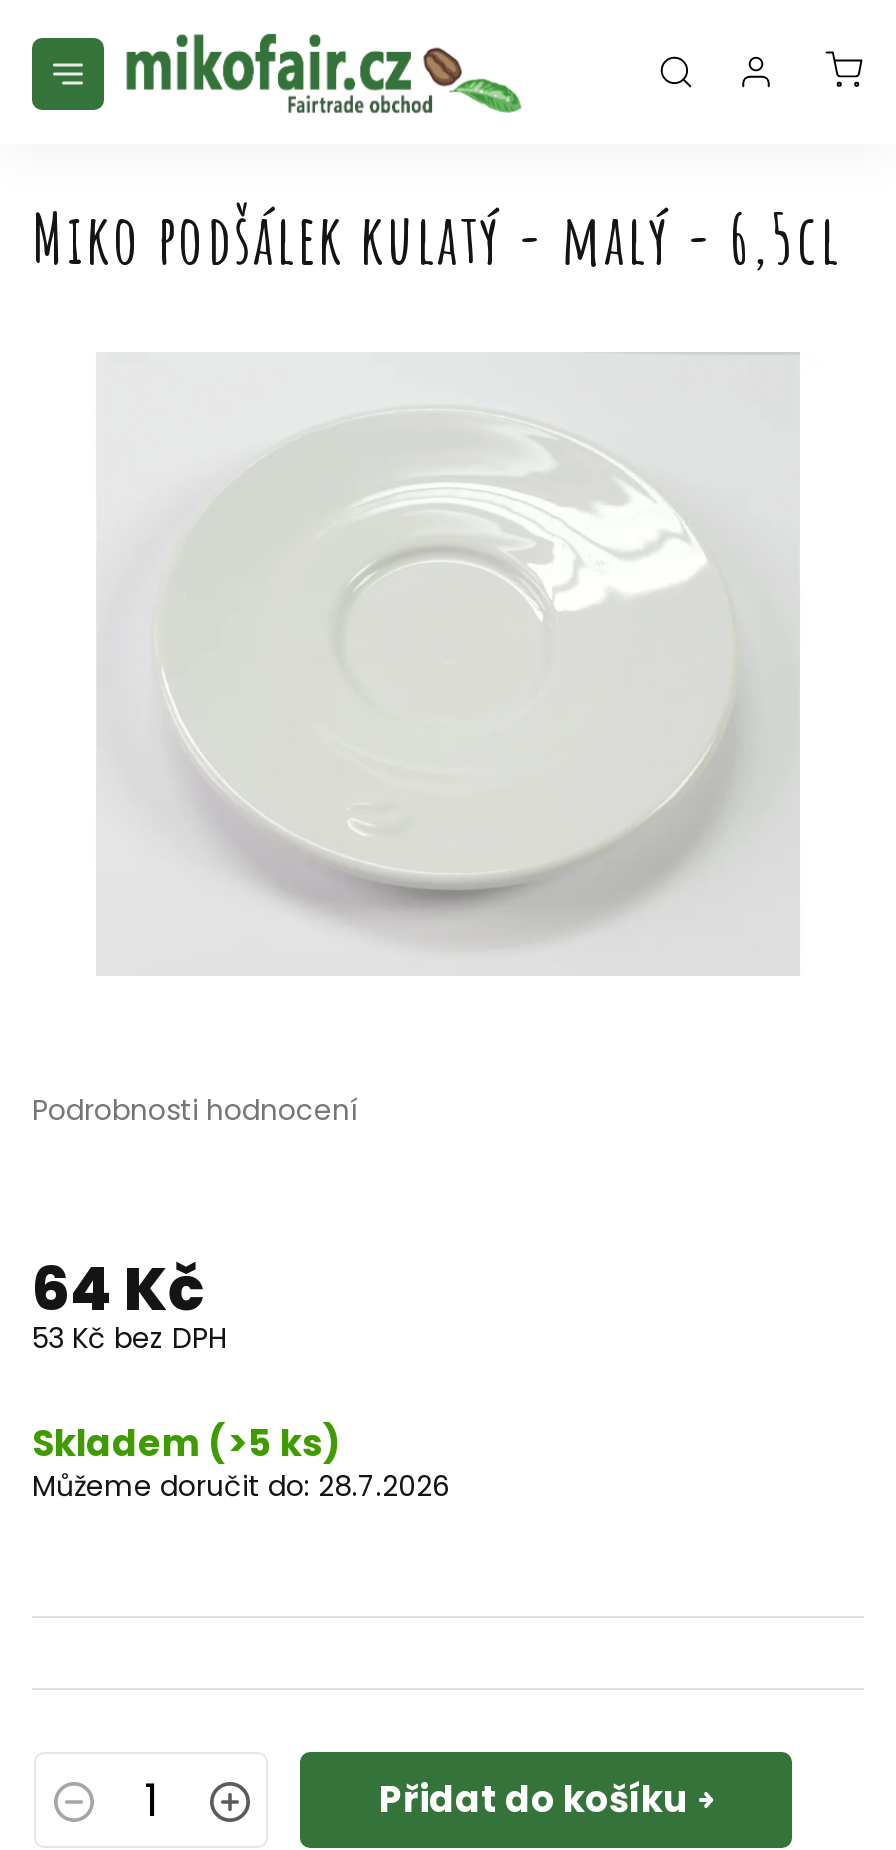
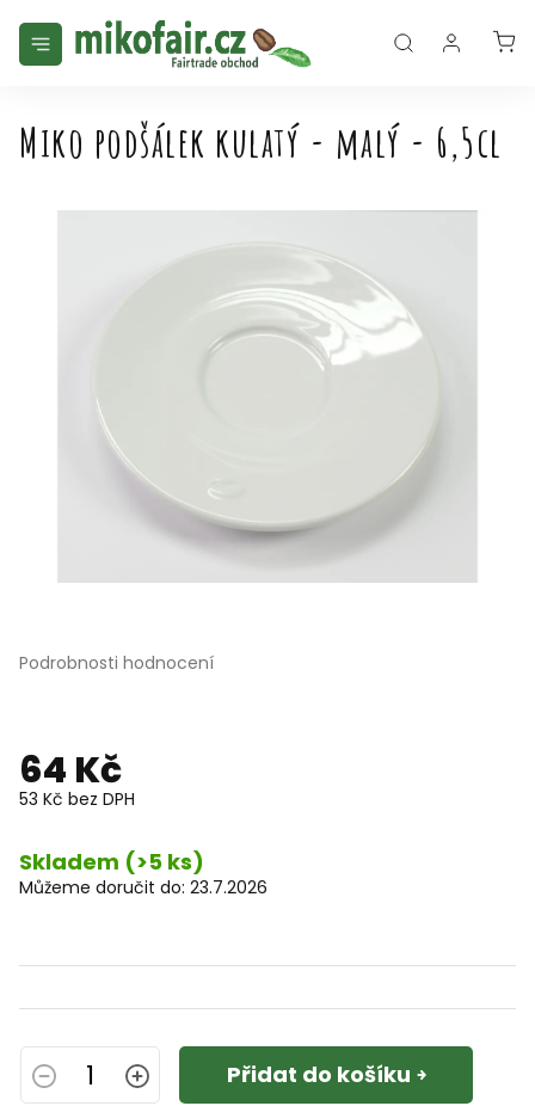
[32,1466,450,1506] Můžeme doručit do: 28.7.2026 -> [19,875,267,899] Můžeme doručit do: 23.7.2026

